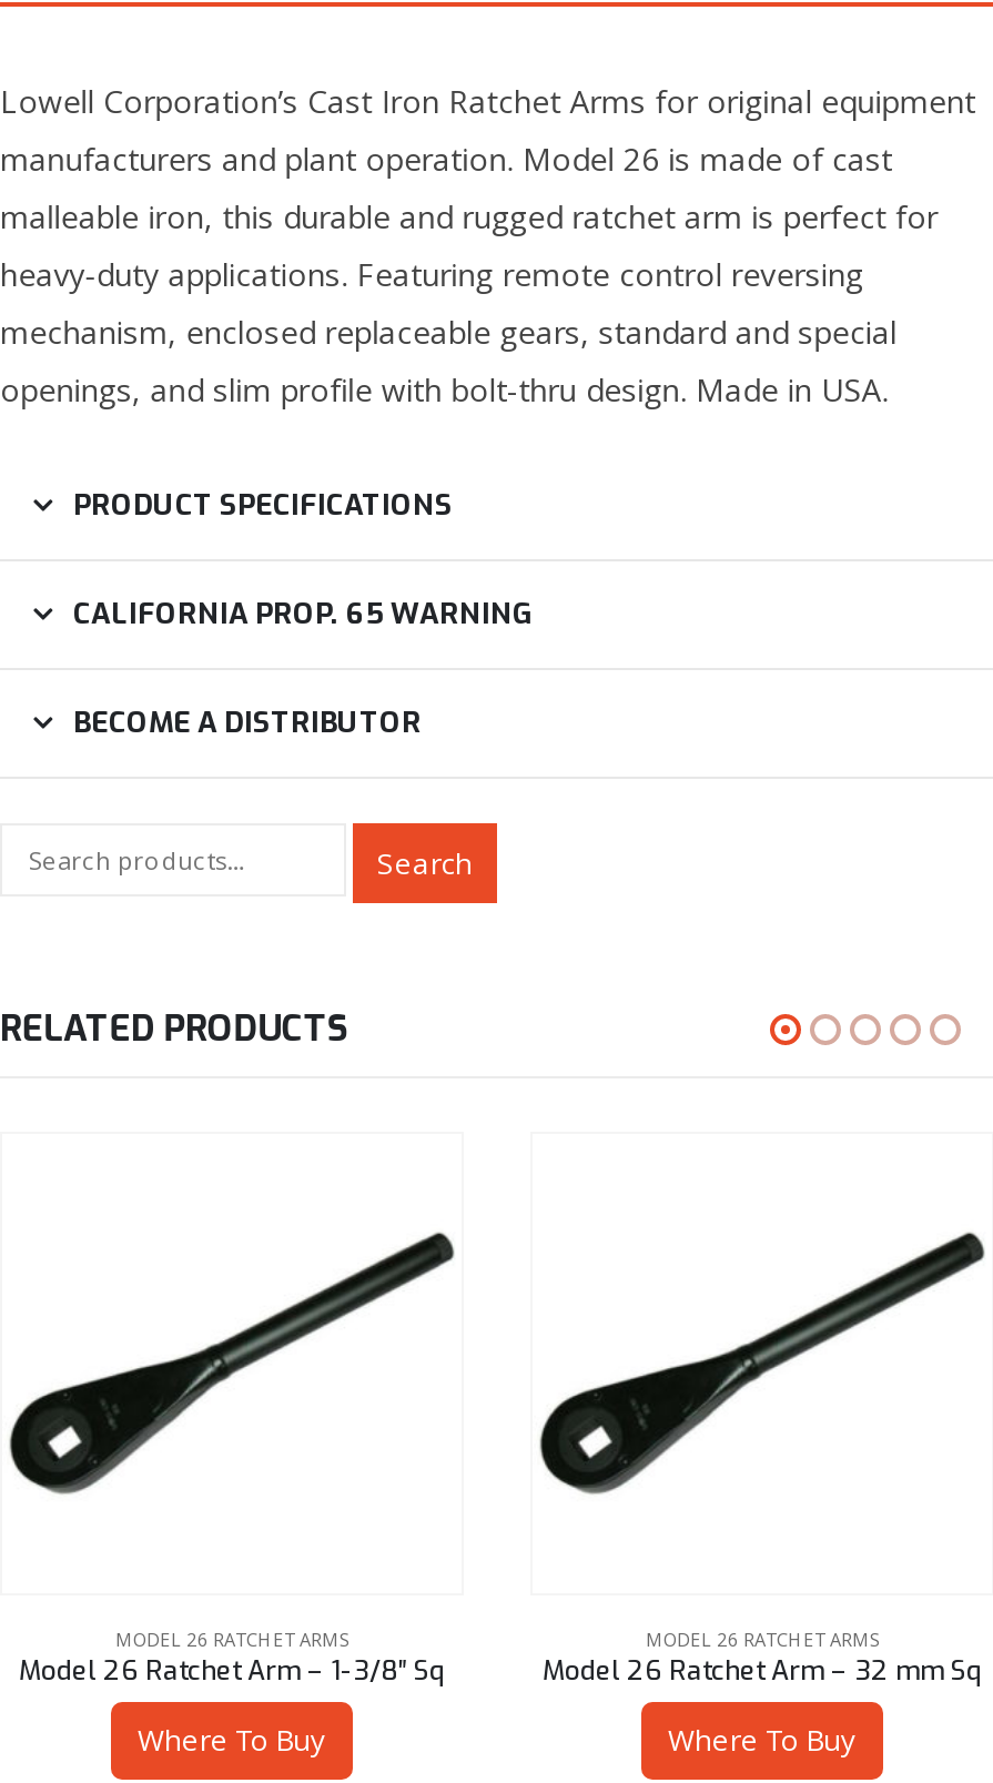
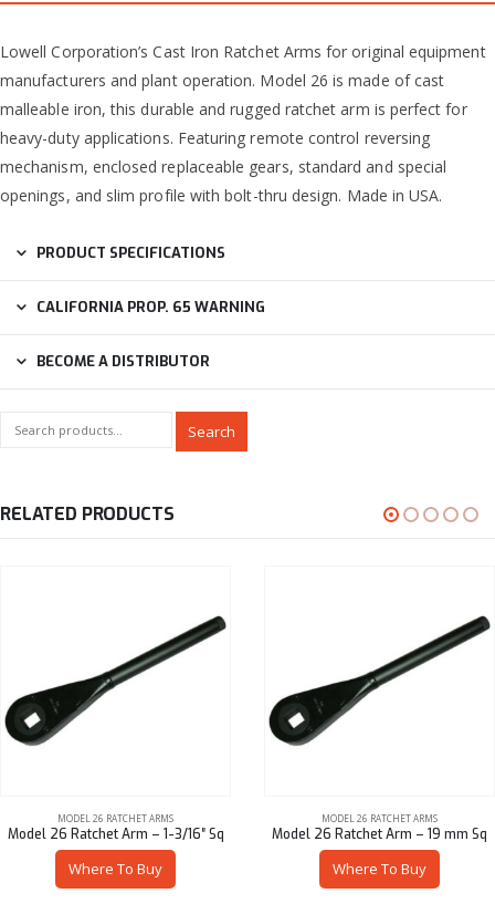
[19,1653,445,1688] Model 26 Ratchet Arm – 1-3/8″ Sq -> [7,825,224,843] Model 26 Ratchet Arm – 1-3/16″ Sq
[543,1653,982,1688] Model 26 Ratchet Arm – 32 mm Sq -> [272,825,487,843] Model 26 Ratchet Arm – 19 mm Sq

